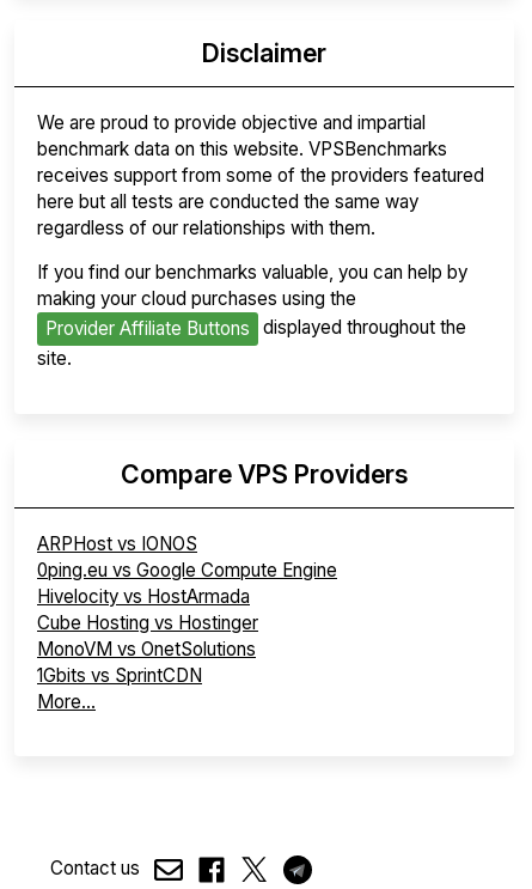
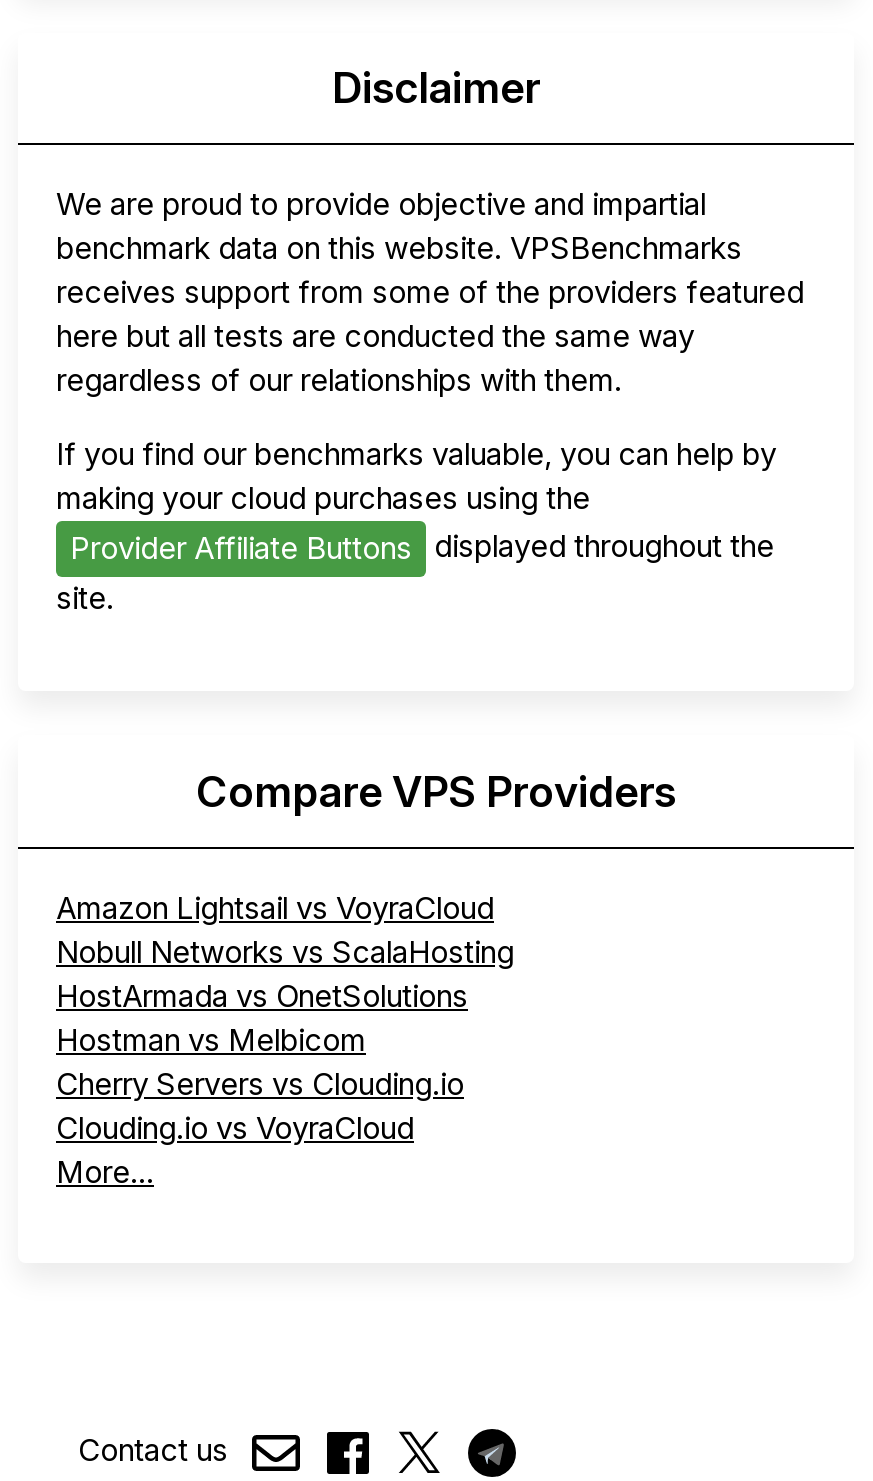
[37,532,337,686] ARPHost vs IONOS | 0ping.eu vs Google Compute Engine | Hivelocity vs HostArmada | Cube Hosting vs Hostinger | MonoVM vs OnetSolutions | 1Gbits vs SprintCDN -> [56,888,514,1146] Amazon Lightsail vs VoyraCloud | Nobull Networks vs ScalaHosting | HostArmada vs OnetSolutions | Hostman vs Melbicom | Cherry Servers vs Clouding.io | Clouding.io vs VoyraCloud

